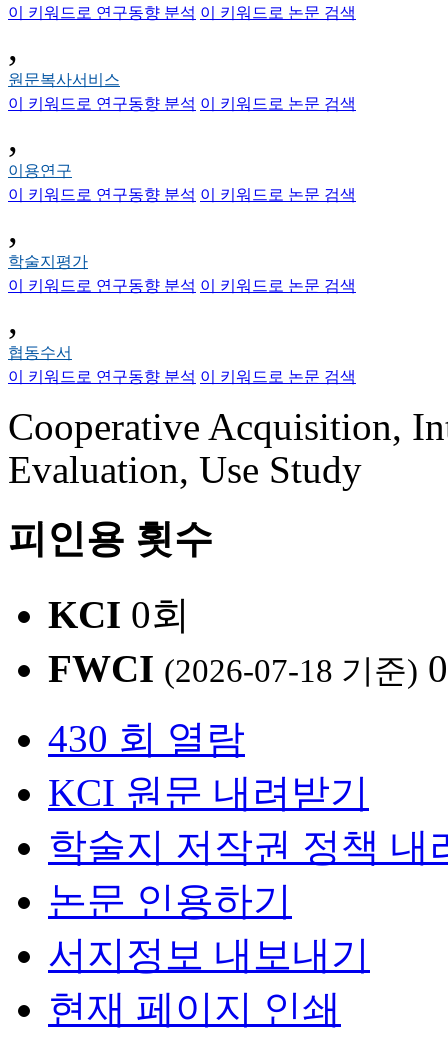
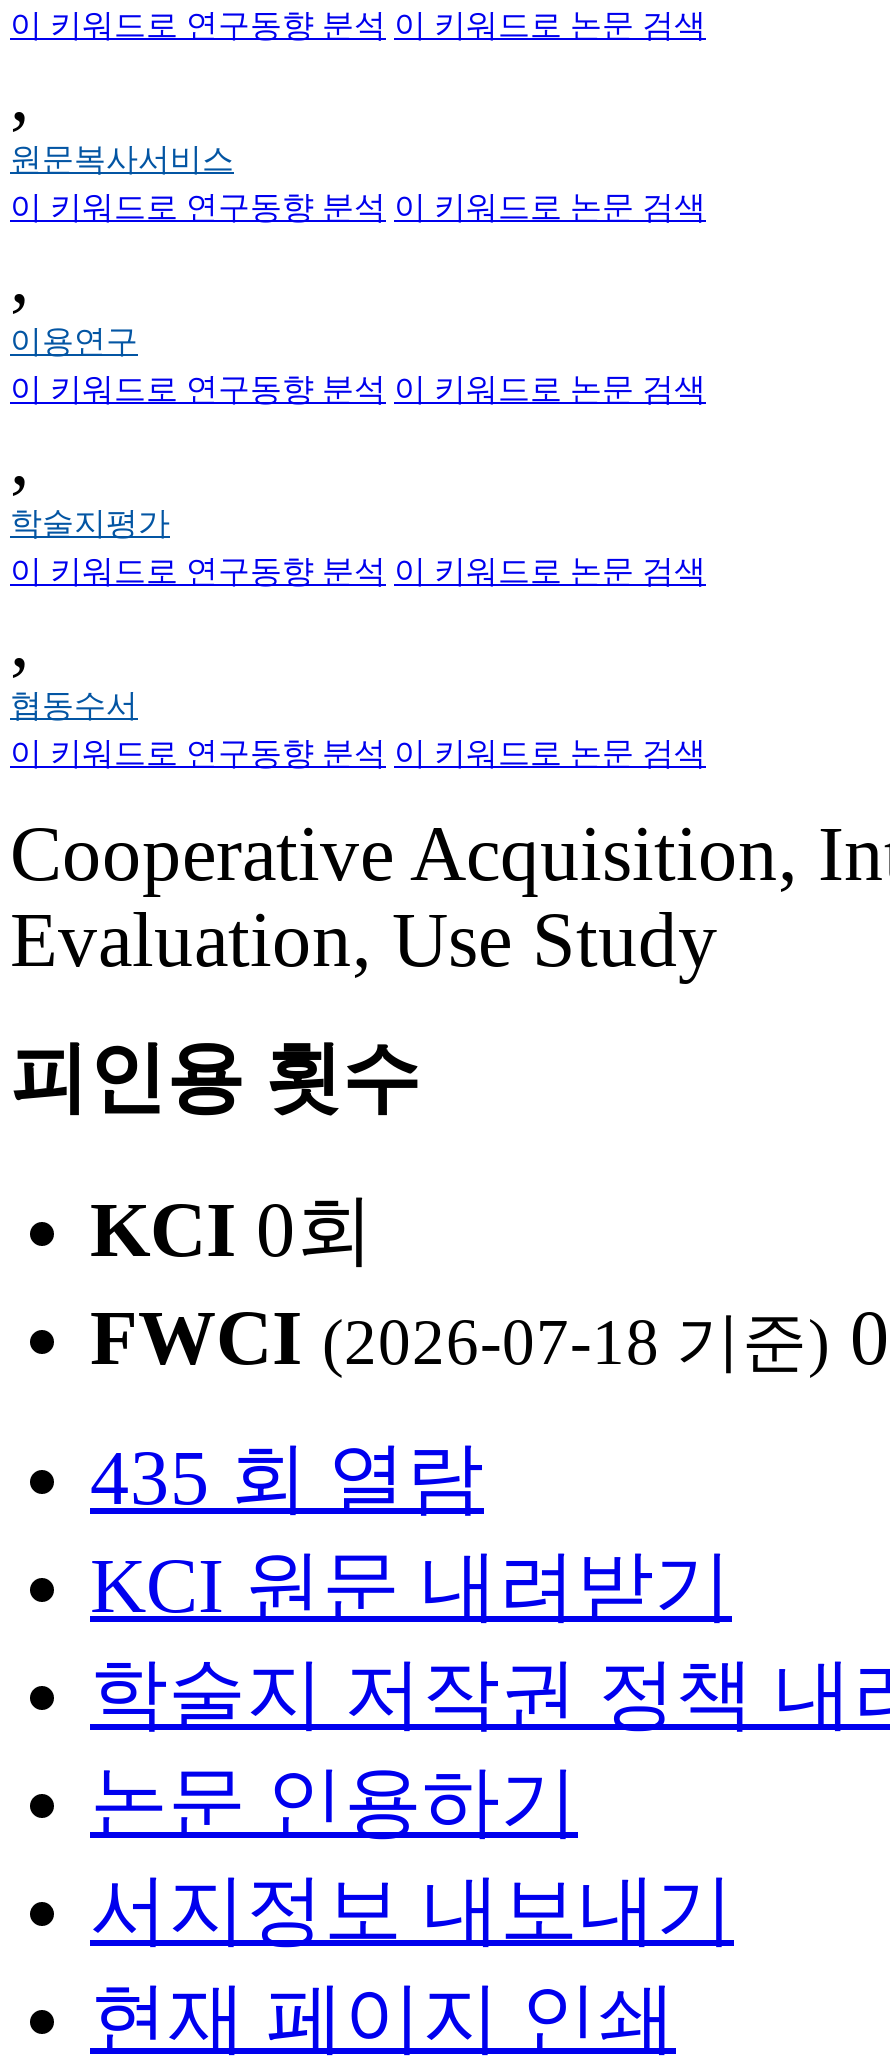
[48,717,245,760] 430 회 열람 -> [90,1433,484,1519] 435 회 열람

